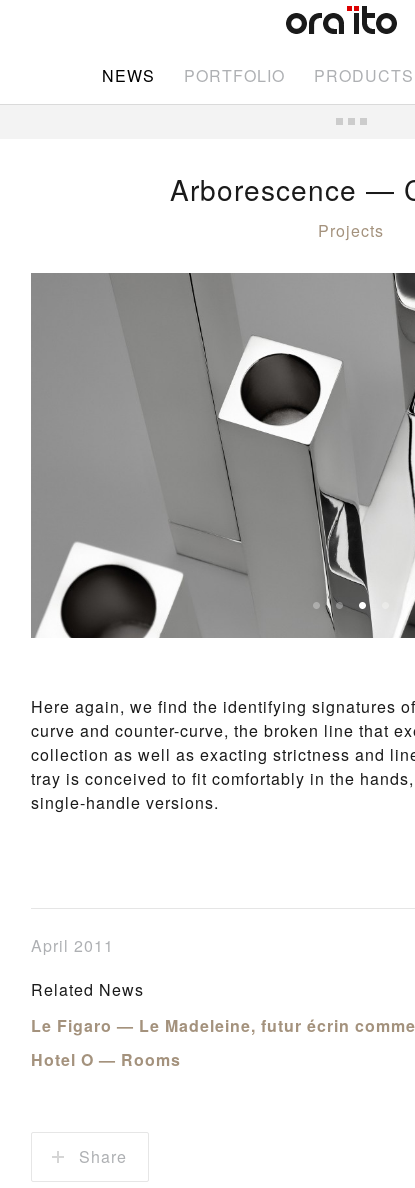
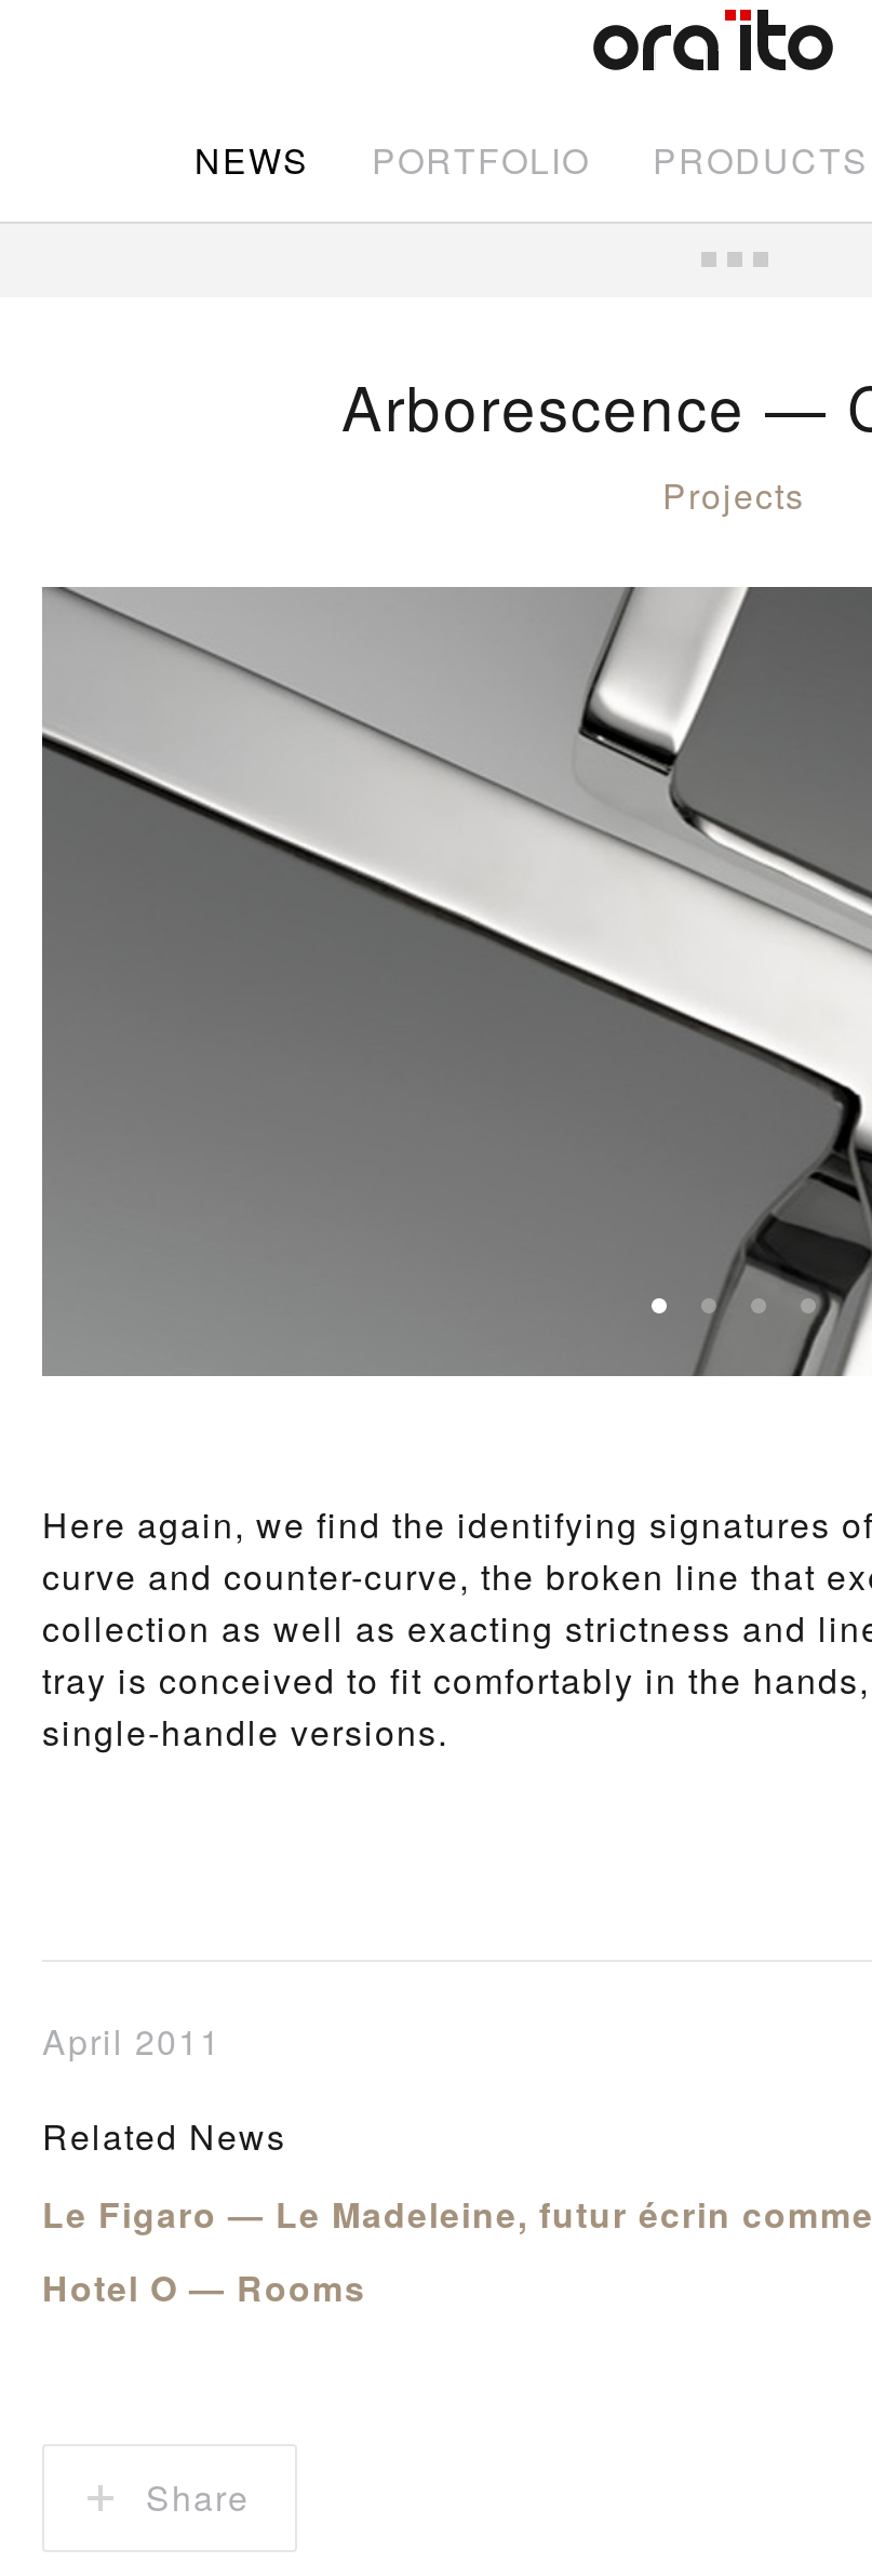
[31,273,412,639] [image] -> [42,587,866,1378] [image]

